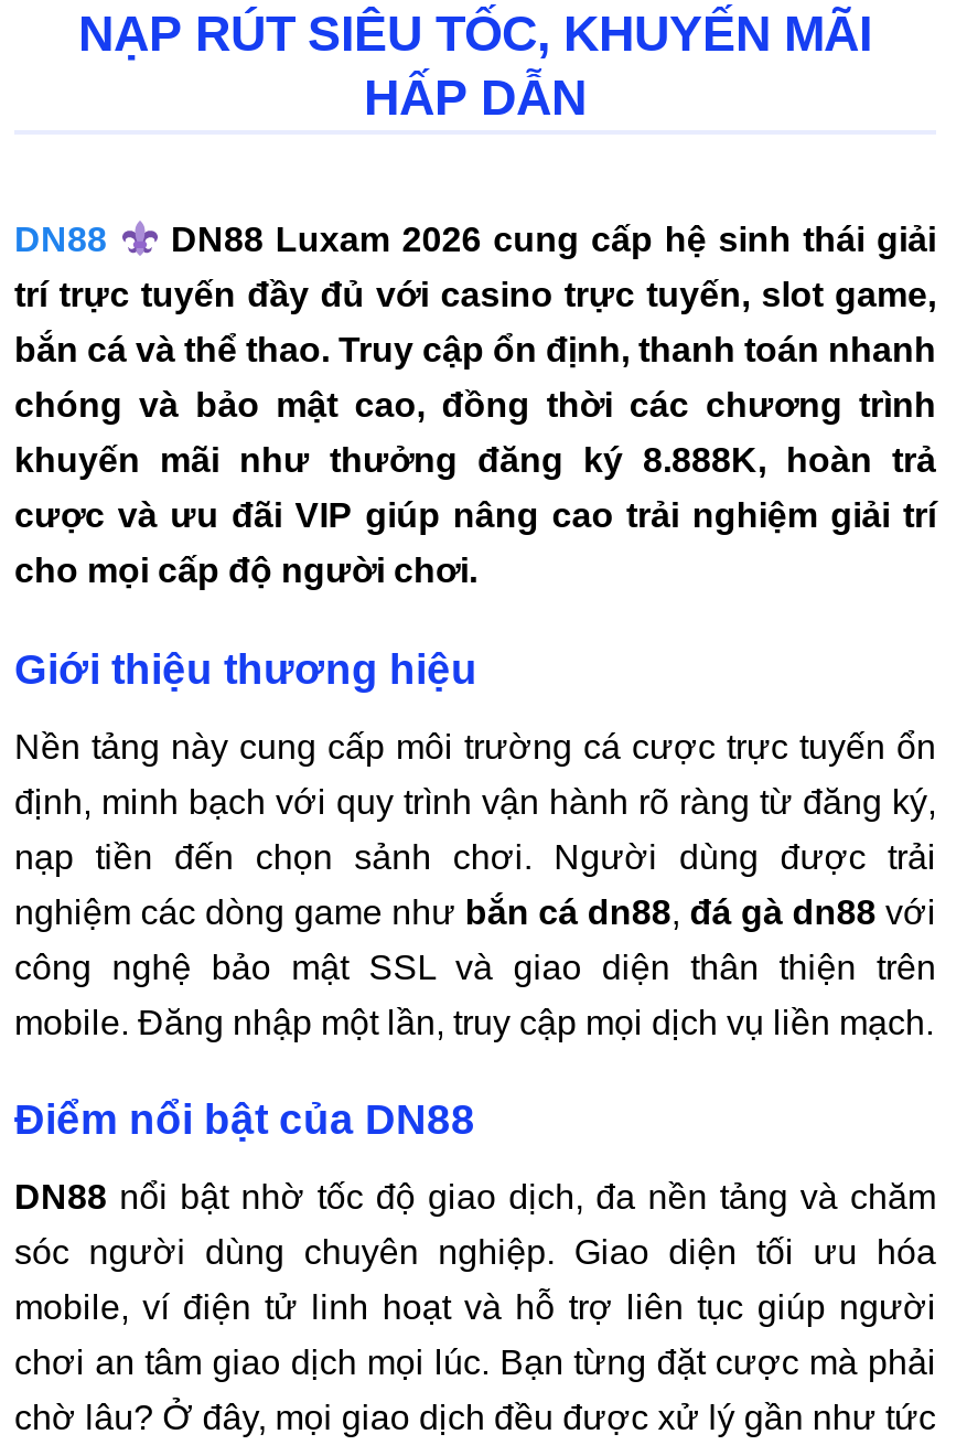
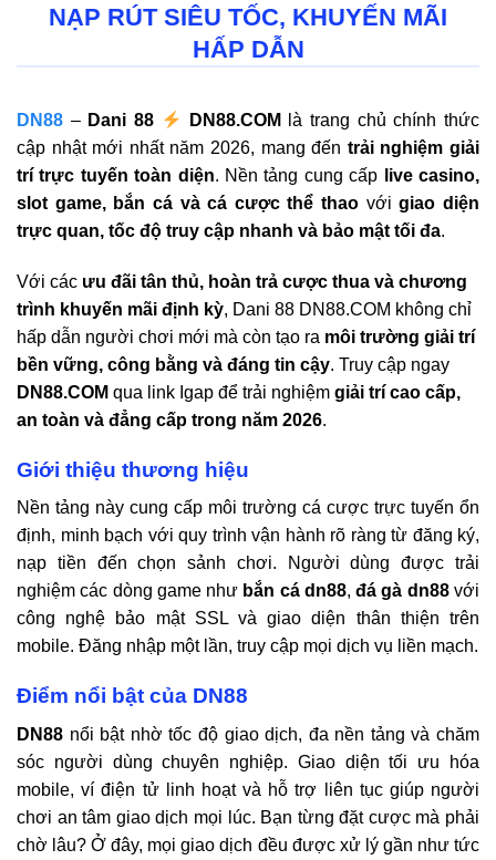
[14,221,936,589] DN88 | DN88 Luxam 2026 cung cấp hệ sinh thái giải | trí trực tuyến đầy đủ với casino trực tuyến, slot game, | bắn cá và thể thao. Truy cập ổn định, thanh toán nhanh | chóng và bảo mật cao, đồng thời các chương trình | khuyến mãi như thưởng đăng ký 8.888K, hoàn trả | cược và ưu đãi VIP giúp nâng cao trải nghiệm giải trí | cho mọi cấp độ người chơi. -> [17,111,479,429] DN88 – Dani 88 | DN88.COM là trang chủ chính thức | cập nhật mới nhất năm 2026, mang đến trải nghiệm giải | trí trực tuyến toàn diện. Nền tảng cung cấp live casino, | slot game, bắn cá và cá cược thể thao với giao diện | trực quan, tốc độ truy cập nhanh và bảo mật tối đa. | Với các ưu đãi tân thủ, hoàn trả cược thua và chương | trình khuyến mãi định kỳ, Dani 88 DN88.COM không chỉ | hấp dẫn người chơi mới mà còn tạo ra môi trường giải trí | bền vững, công bằng và đáng tin cậy. Truy cập ngay | DN88.COM qua link Igap để trải nghiệm giải trí cao cấp, | an toàn và đẳng cấp trong năm 2026.

